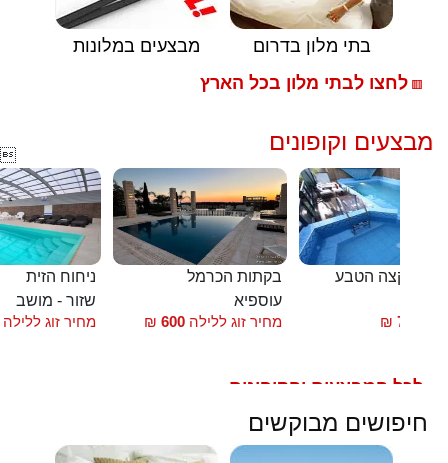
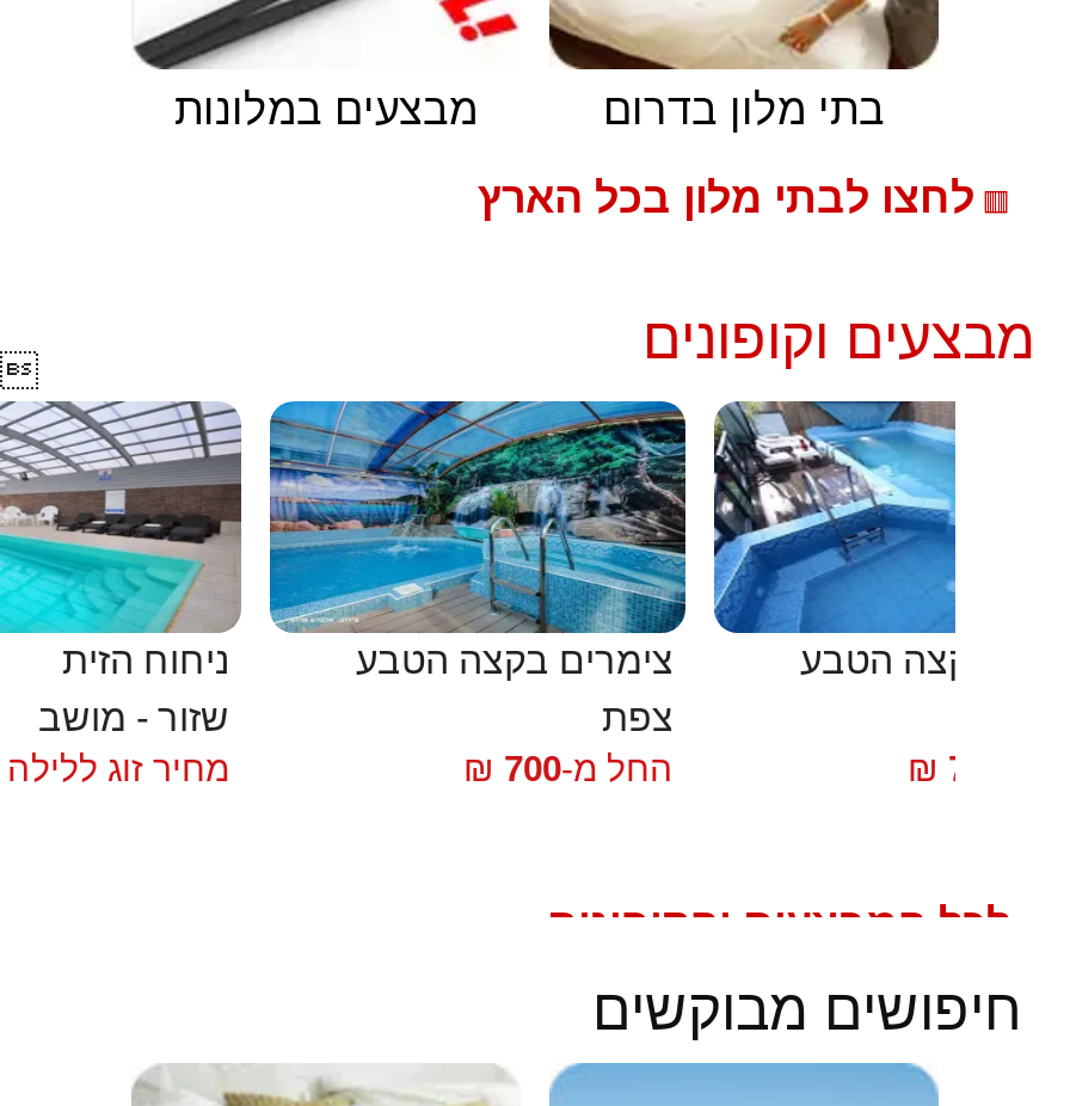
[112,168,288,330] [image] | בקתות הכרמל | עוספיא | מחיר זוג ללילה600 ₪ -> [267,399,688,788] [image] | צימרים בקצה הטבע | צפת | החל מ-700 ₪

